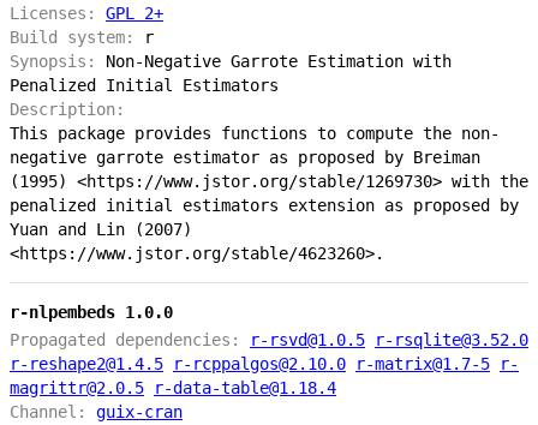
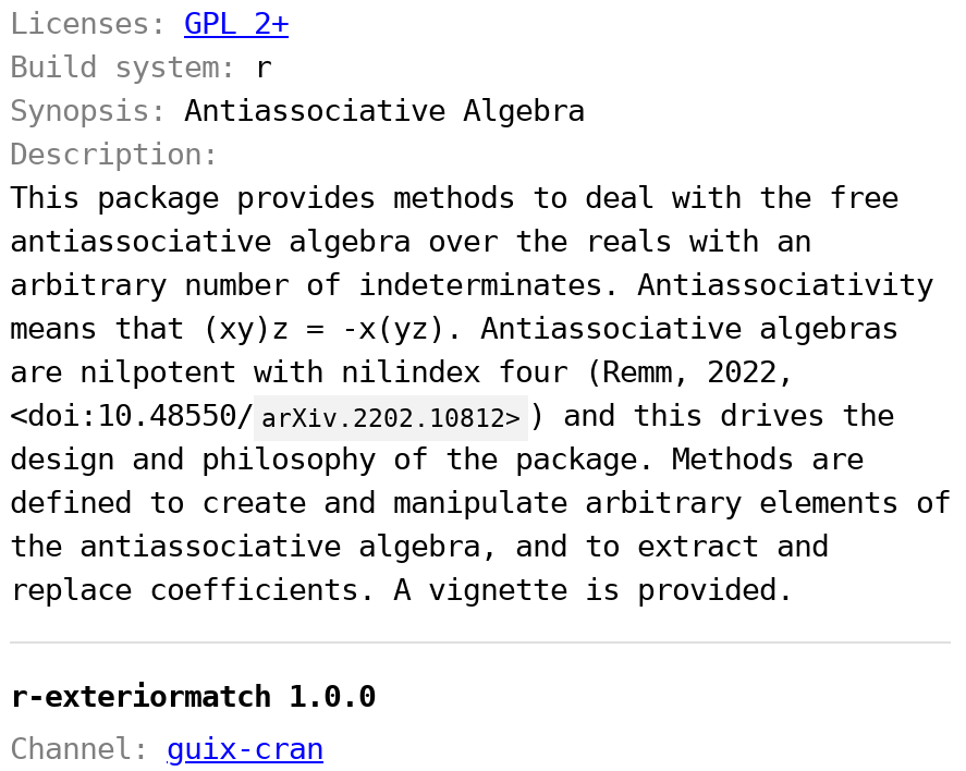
[10,51,452,94] Synopsis: Non-Negative Garrote Estimation with | Penalized Initial Estimators -> [10,93,585,127] Synopsis: Antiassociative Algebra
moved [10,99,125,118] -> [10,136,219,171]: Description:
[10,123,528,397] This package provides functions to compute the non- | negative garrote estimator as proposed by Breiman | (1995) <https://www.jstor.org/stable/1269730> with the | penalized initial estimators extension as proposed by | Yuan and Lin (2007) | <https://www.jstor.org/stable/4623260>. | r-nlpembeds 1.0.0 | Propagated dependencies: r-rsvd@1.0.5 r-rsqlite@3.52.0 | r-reshape2@1.4.5 r-rcppalgos@2.10.0 r-matrix@1.7-5 r- | magrittr@2.0.5 r-data-table@1.18.4 -> [10,180,951,713] This package provides methods to deal with the free | antiassociative algebra over the reals with an | arbitrary number of indeterminates. Antiassociativity | means that (xy)z = -x(yz). Antiassociative algebras | are nilpotent with nilindex four (Remm, 2022, | <doi:10.48550/ arXiv.2202.10812> ) and this drives the | design and philosophy of the package. Methods are | defined to create and manipulate arbitrary elements of | the antiassociative algebra, and to extract and | replace coefficients. A vignette is provided. | r-exteriormatch 1.0.0

